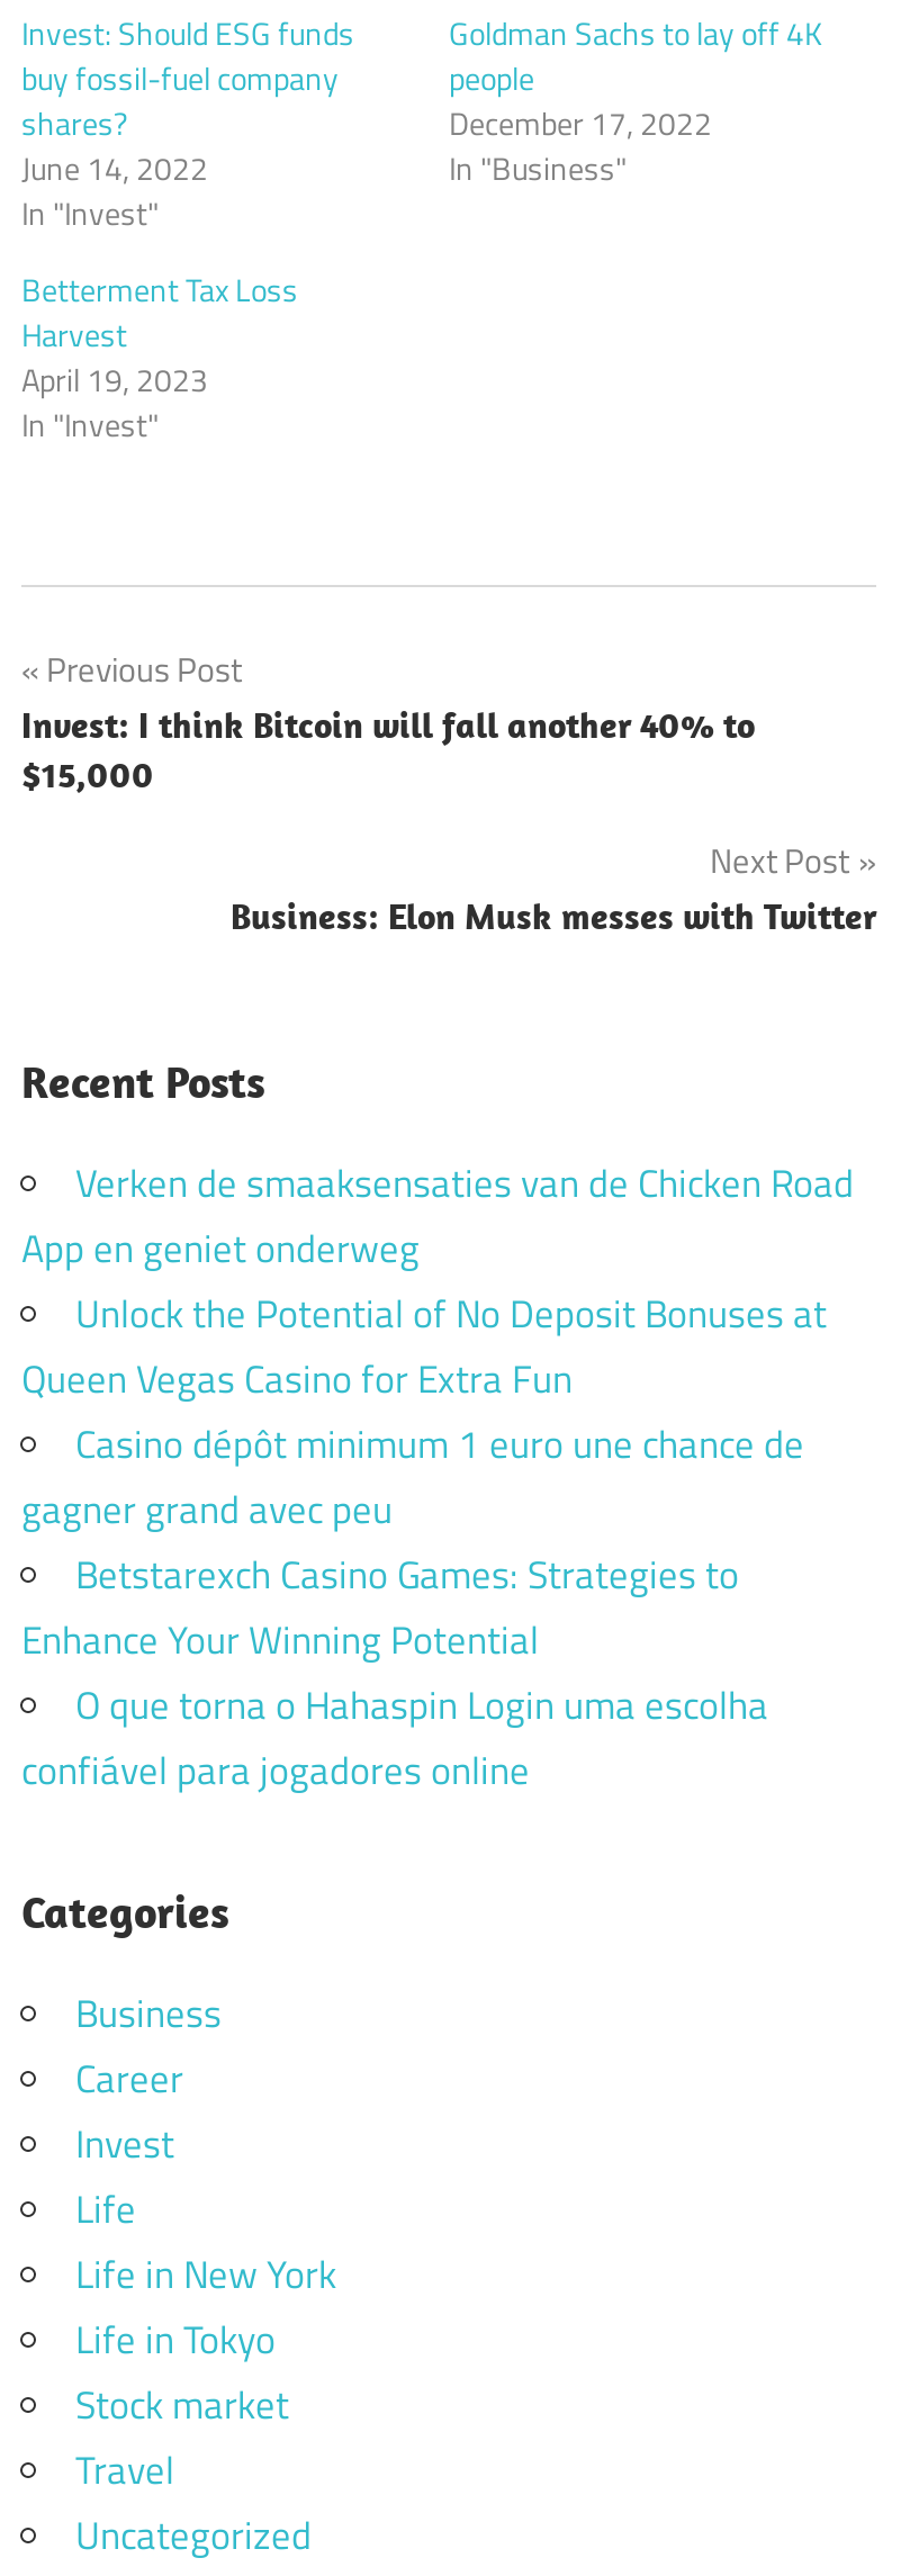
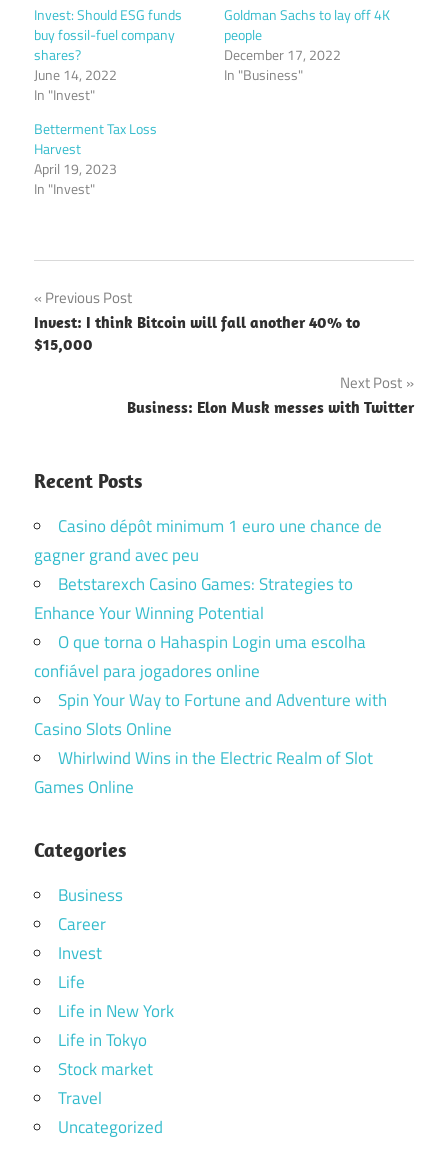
[21,1153,854,1407] Verken de smaaksensaties van de Chicken Road | App en geniet onderweg | Unlock the Potential of No Deposit Bonuses at | Queen Vegas Casino for Extra Fun -> none
moved [21,1414,804,1799] -> [34,513,382,684]: Casino dépôt minimum 1 euro une chance de | gagner grand avec peu | Betstarexch Casino Games: Strategies to | Enhance Your Winning Potential | O que torna o Hahaspin Login uma escolha | confiável para jogadores online
none -> [34,687,387,800] Spin Your Way to Fortune and Adventure with | Casino Slots Online | Whirlwind Wins in the Electric Realm of Slot | Games Online

